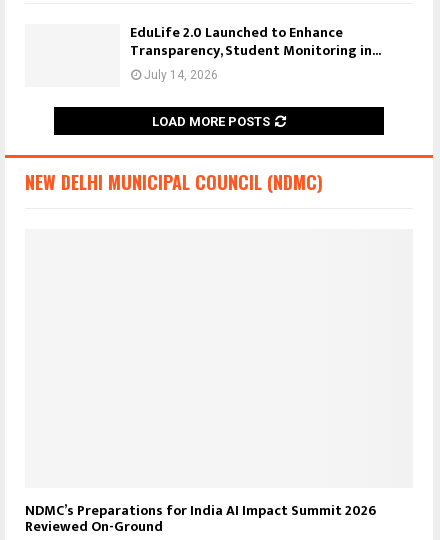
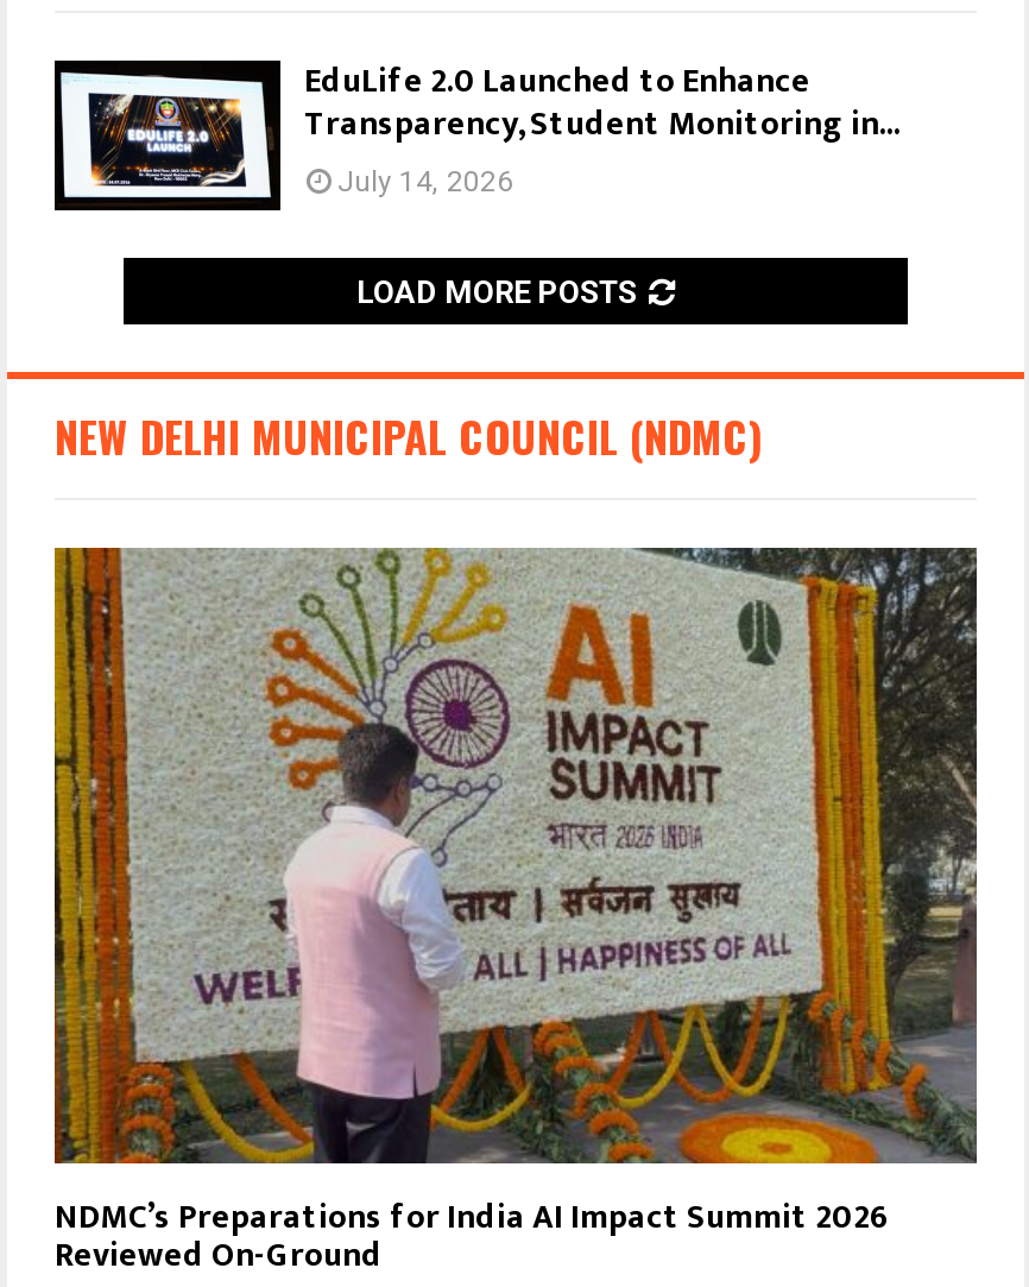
none -> [52,58,283,213] [image]
none -> [52,545,979,1166] [image]

